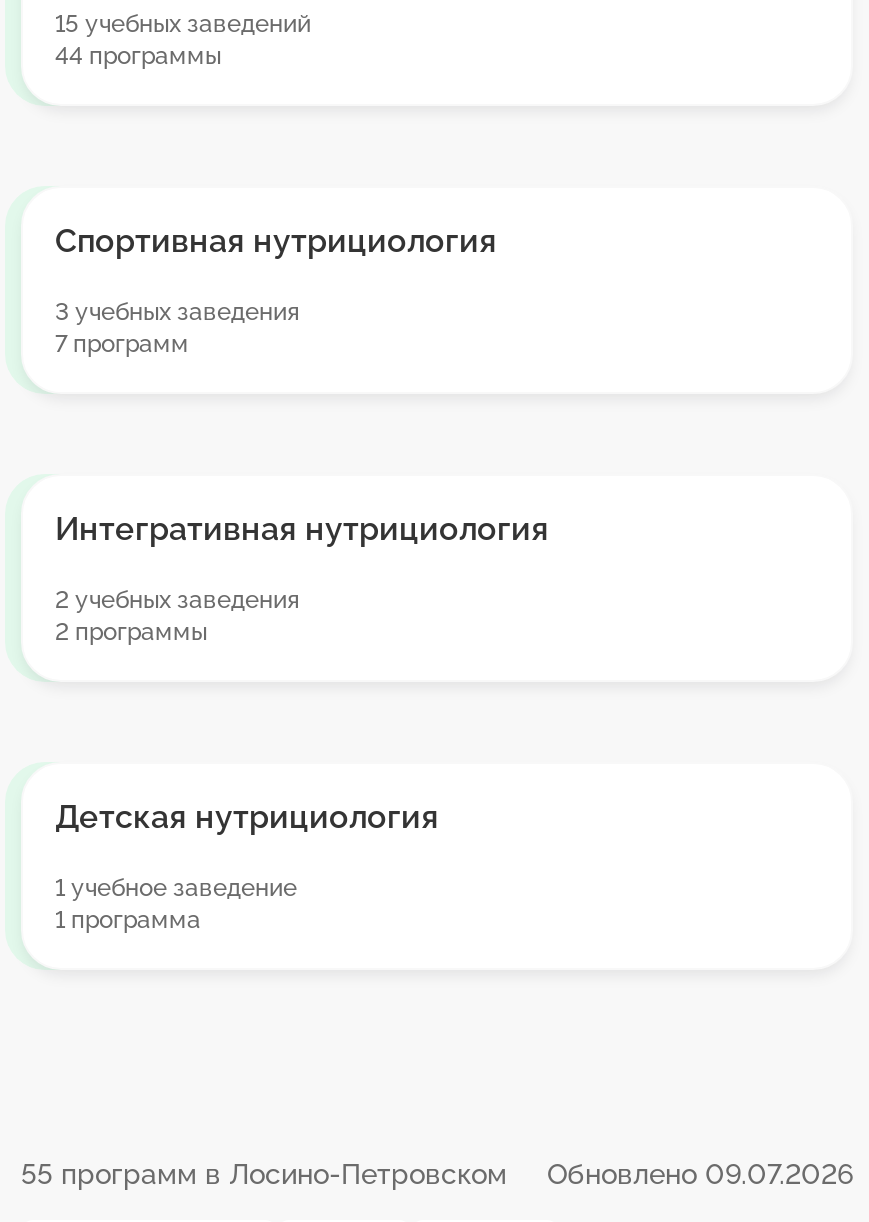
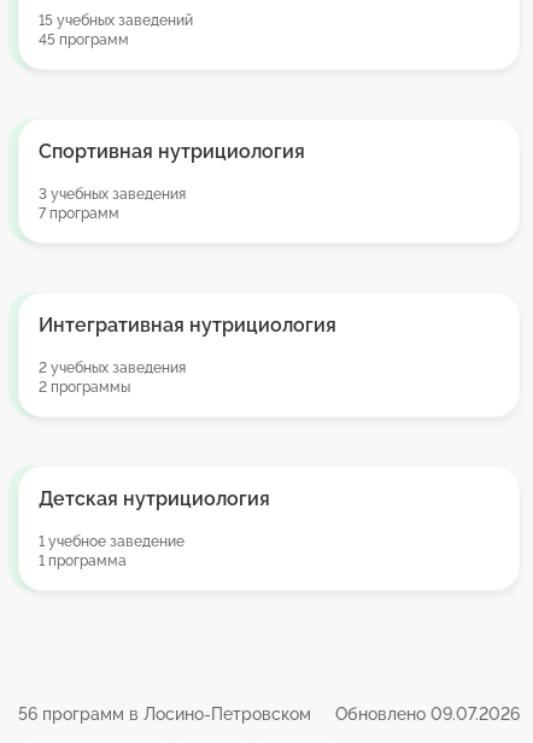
[55,42,221,70] 44 программы -> [39,31,129,48] 45 программ
[21,1158,507,1190] 55 программ в Лосино-Петровском -> [18,704,311,724] 56 программ в Лосино-Петровском

